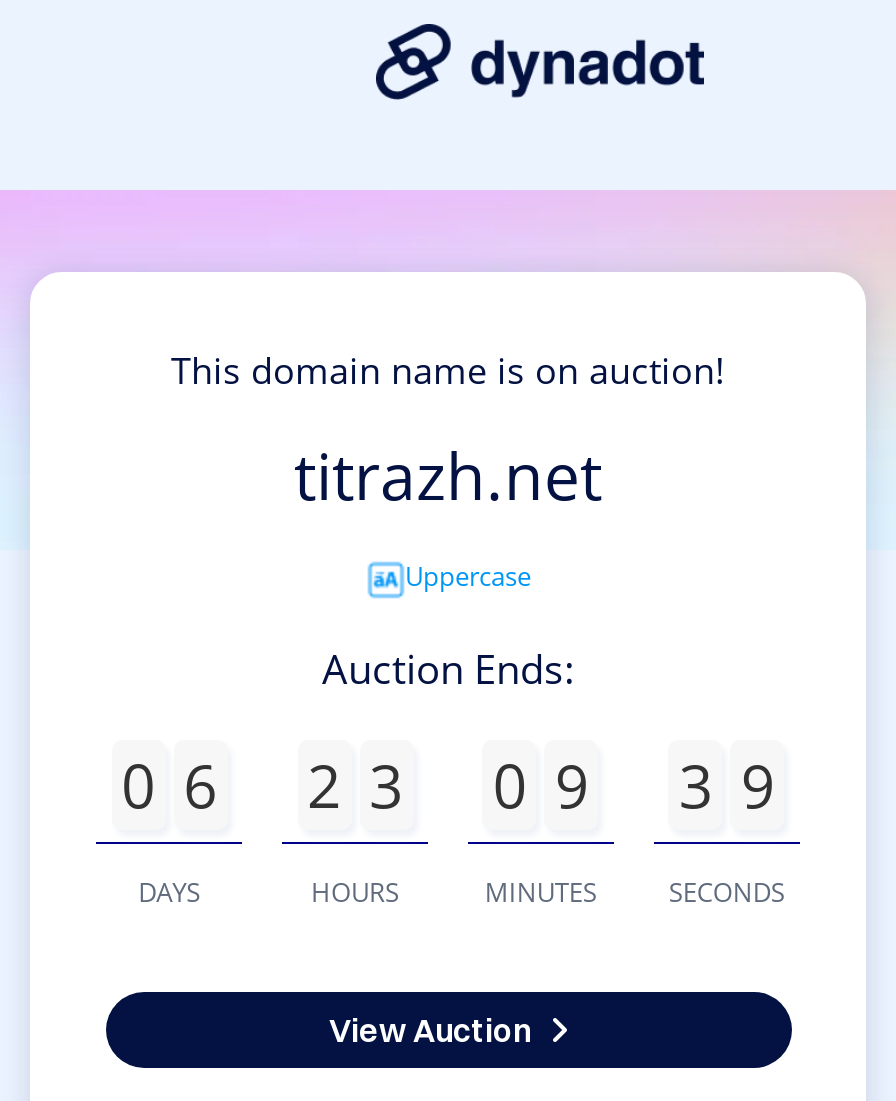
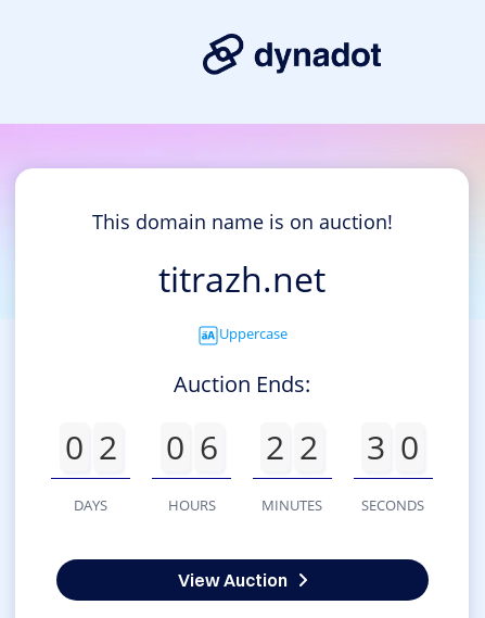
[121,744,217,826] 0 6 -> [65,425,117,469] 0 2
[307,744,403,826] 2 3 -> [165,425,218,469] 0 6
[493,744,589,826] 0 9 -> [266,425,318,469] 2 2
[679,744,775,826] 3 9 -> [367,425,419,469] 3 0

